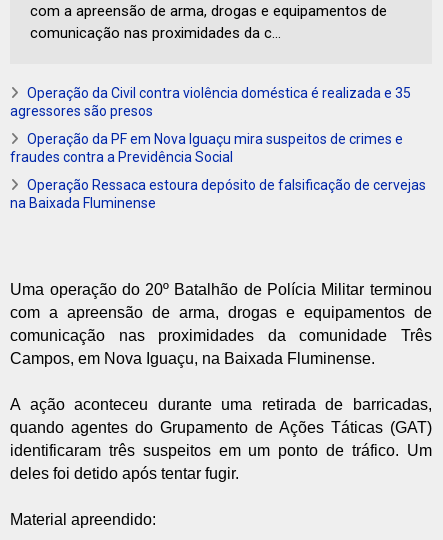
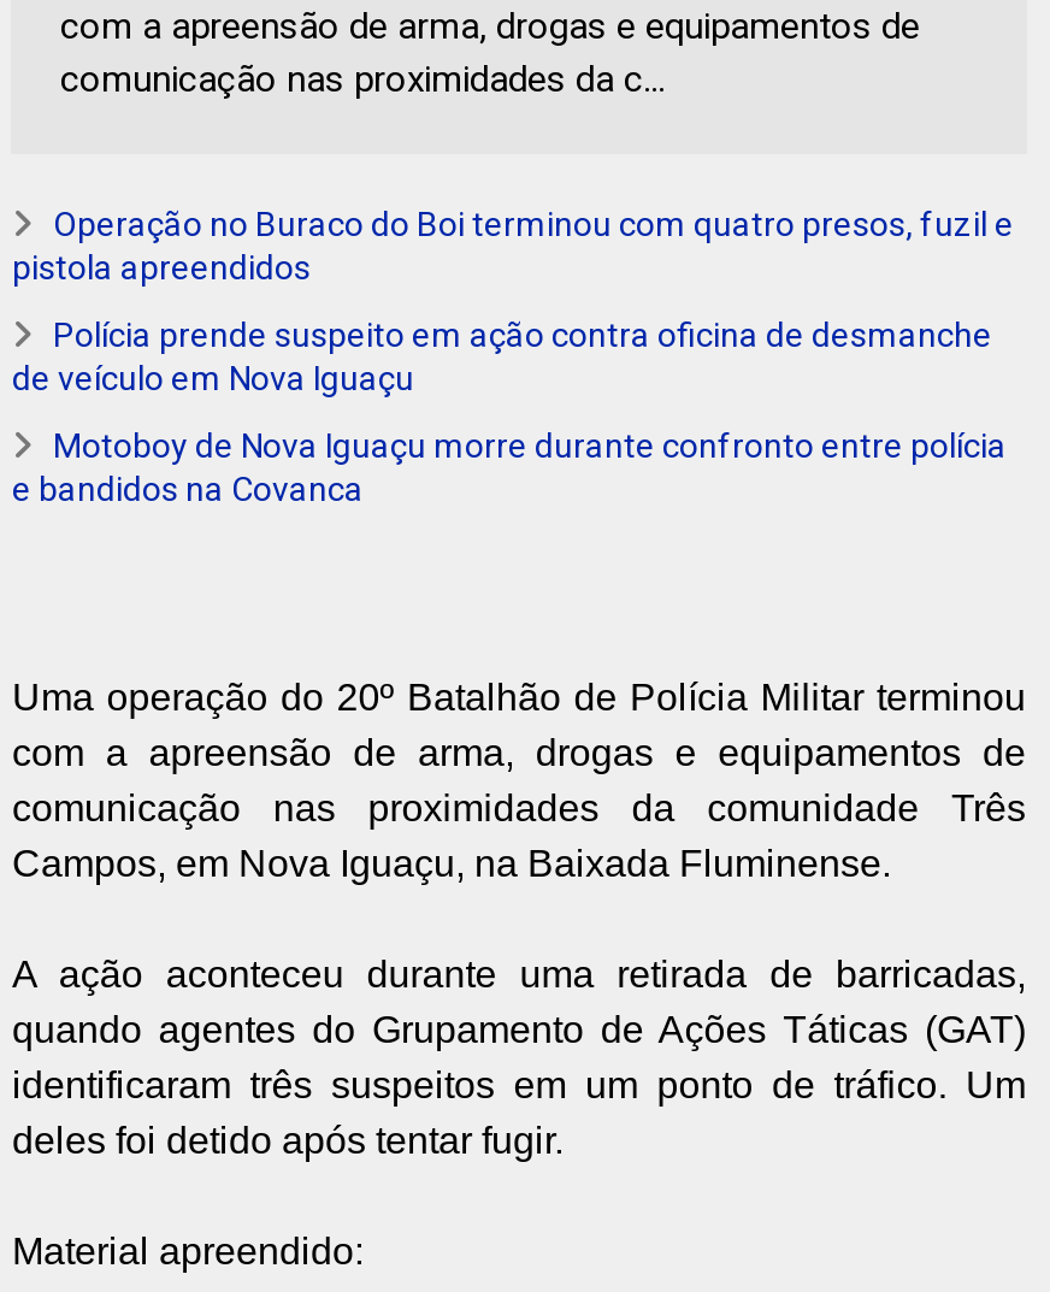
[10,85,411,119] Operação da Civil contra violência doméstica é realizada e 35 | agressores são presos -> [12,205,1014,287] Operação no Buraco do Boi terminou com quatro presos, fuzil e | pistola apreendidos
[10,131,403,165] Operação da PF em Nova Iguaçu mira suspeitos de crimes e | fraudes contra a Previdência Social -> [12,315,992,397] Polícia prende suspeito em ação contra oficina de desmanche | de veículo em Nova Iguaçu
[10,177,426,211] Operação Ressaca estoura depósito de falsificação de cervejas | na Baixada Fluminense -> [12,426,1006,508] Motoboy de Nova Iguaçu morre durante confronto entre polícia | e bandidos na Covanca

